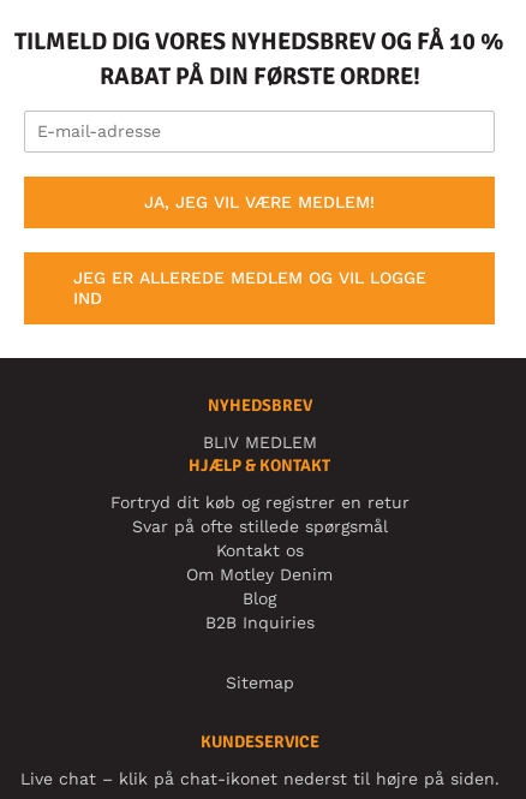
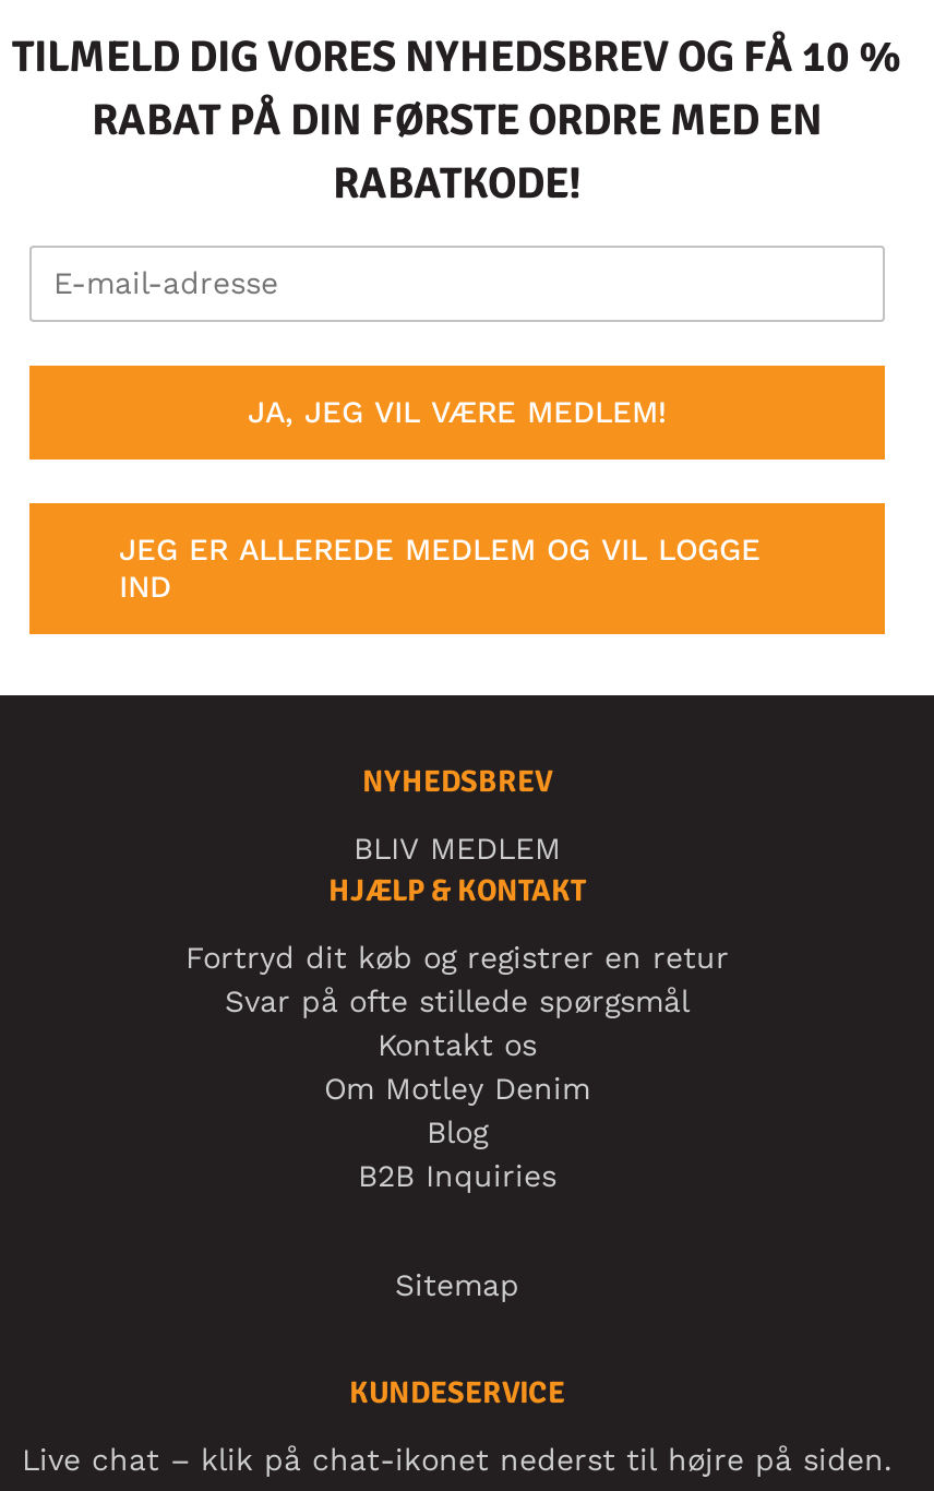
[99,61,420,91] RABAT PÅ DIN FØRSTE ORDRE! -> [92,93,823,211] RABAT PÅ DIN FØRSTE ORDRE MED EN | RABATKODE!

